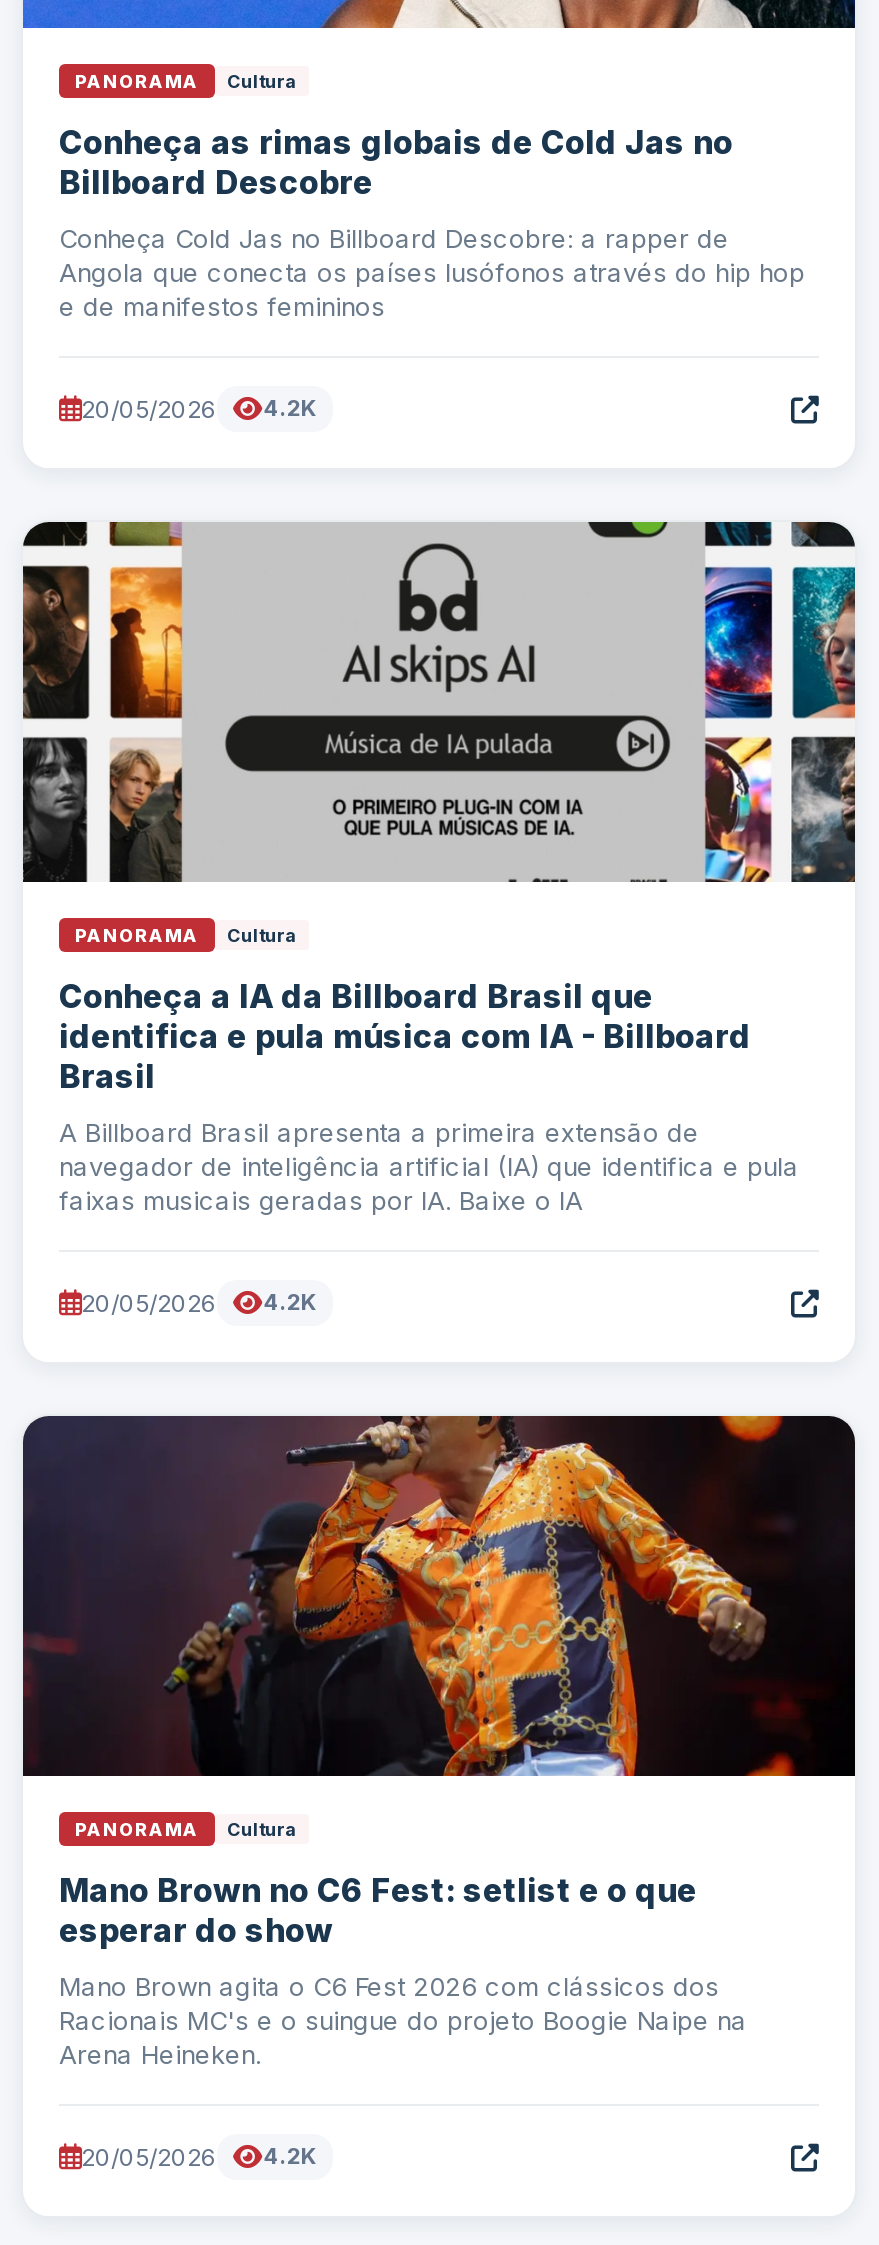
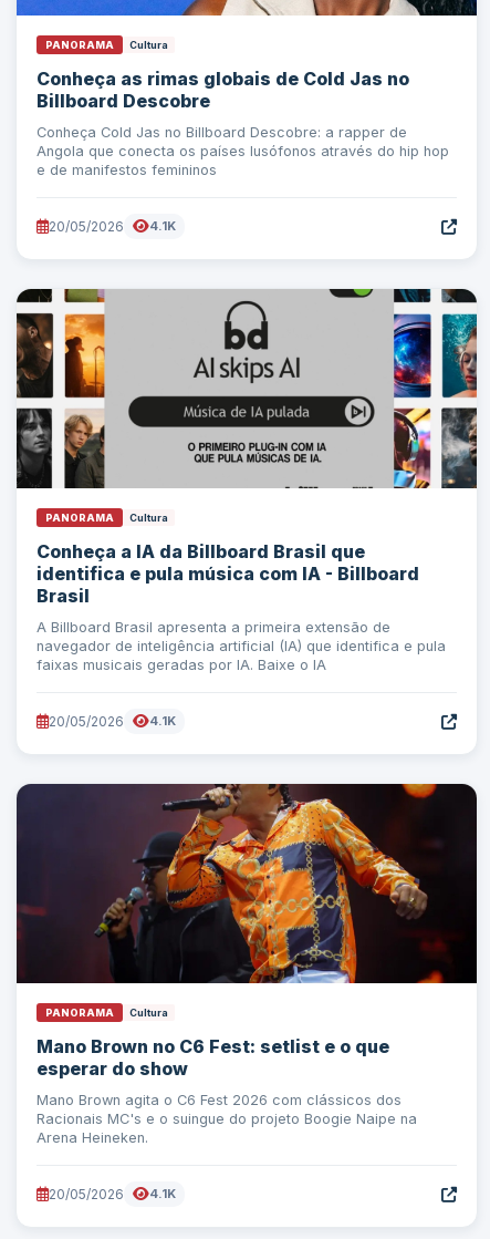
[263,394,317,422] 4.2K -> [149,218,176,234] 4.1K
[263,1288,317,1316] 4.2K -> [149,713,176,729] 4.1K
[263,2142,317,2170] 4.2K -> [149,1186,176,1201] 4.1K

